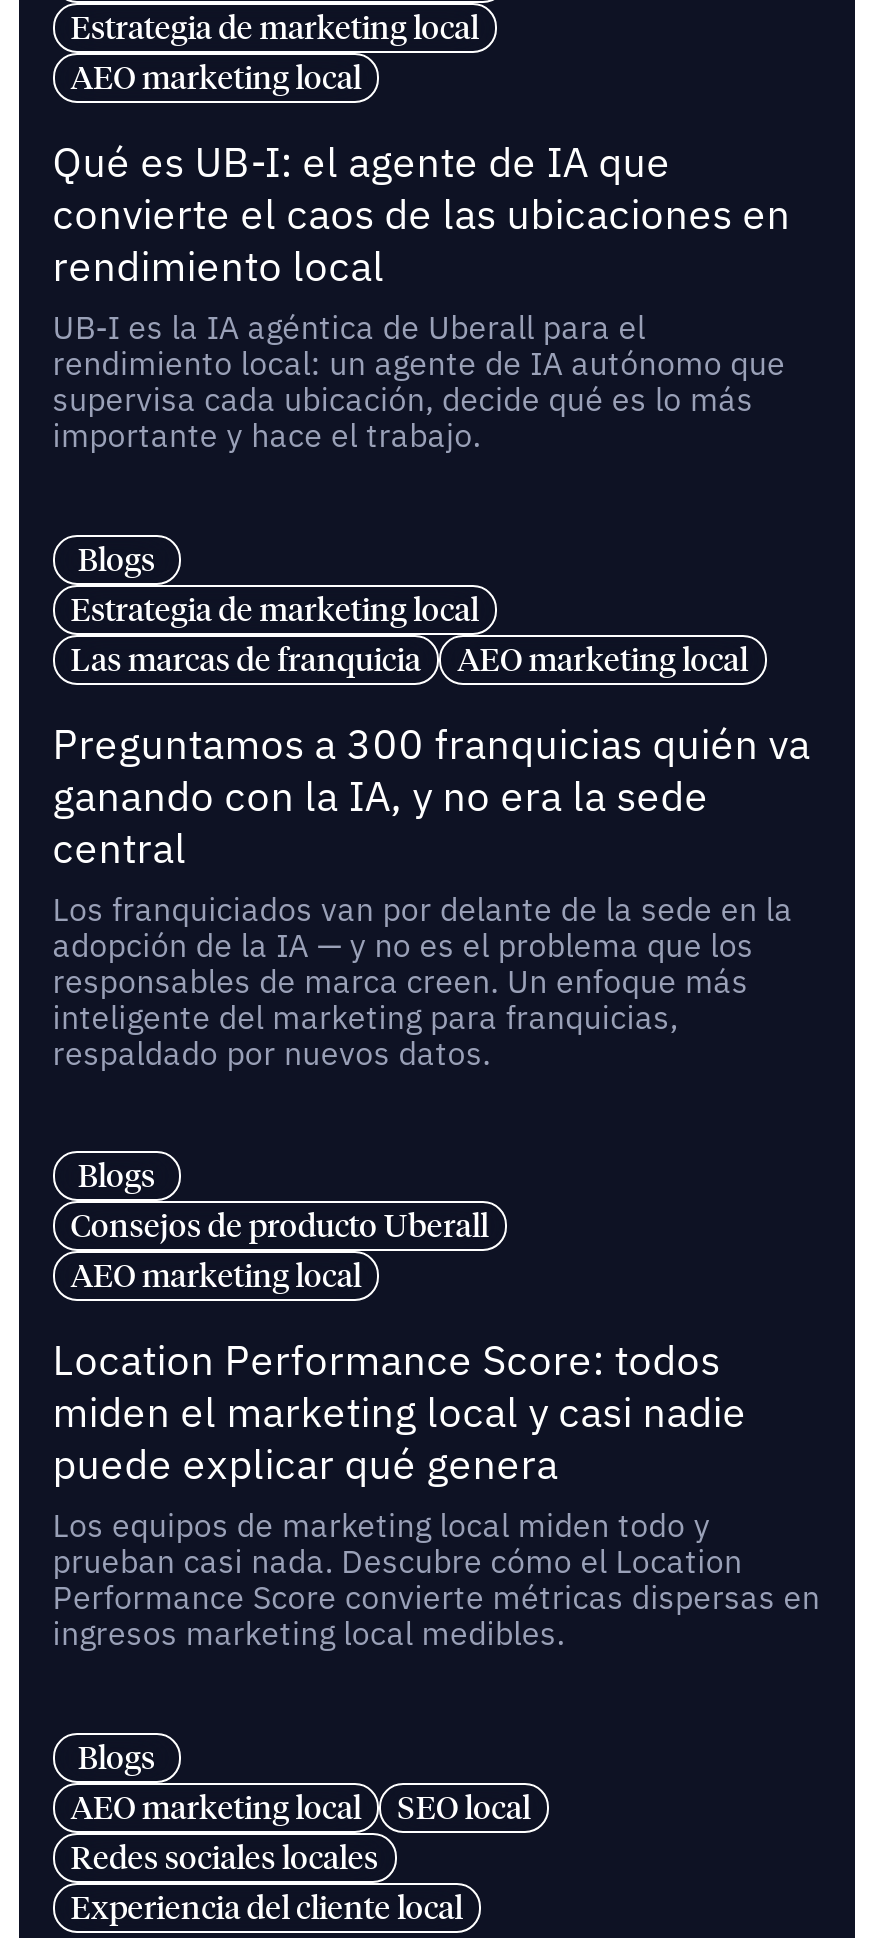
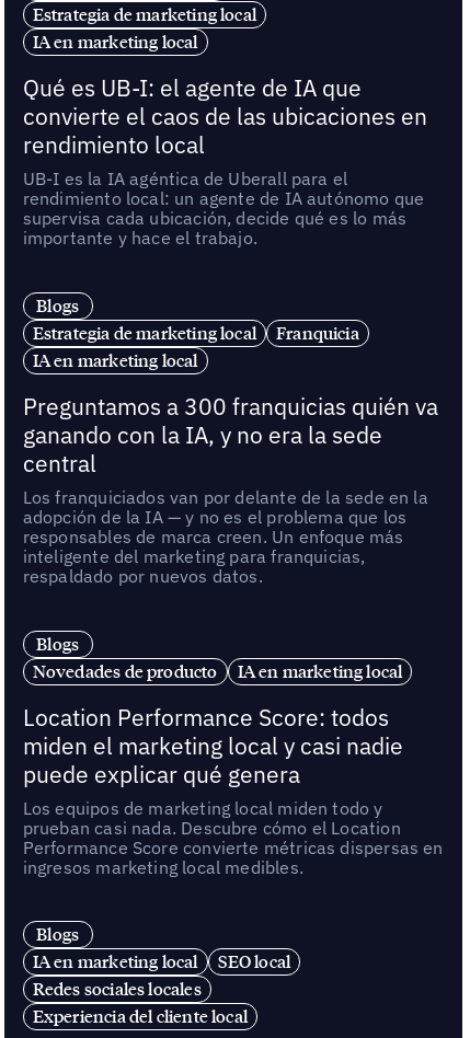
[71,56,361,96] AEO marketing local -> [33,31,198,53] IA en marketing local
[71,638,748,678] Las marcas de franquicia | AEO marketing local -> [33,322,359,371] Franquicia | IA en marketing local
[71,1205,489,1295] Consejos de producto Uberall | AEO marketing local -> [33,660,402,682] Novedades de producto | IA en marketing local
[71,1787,361,1827] AEO marketing local -> [33,951,198,973] IA en marketing local

